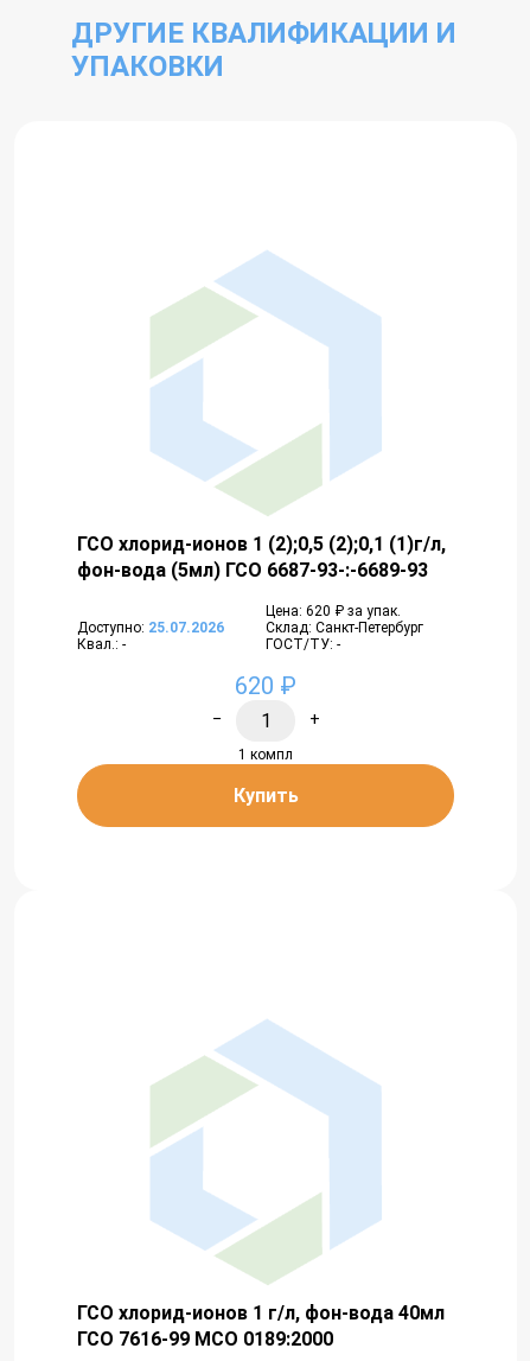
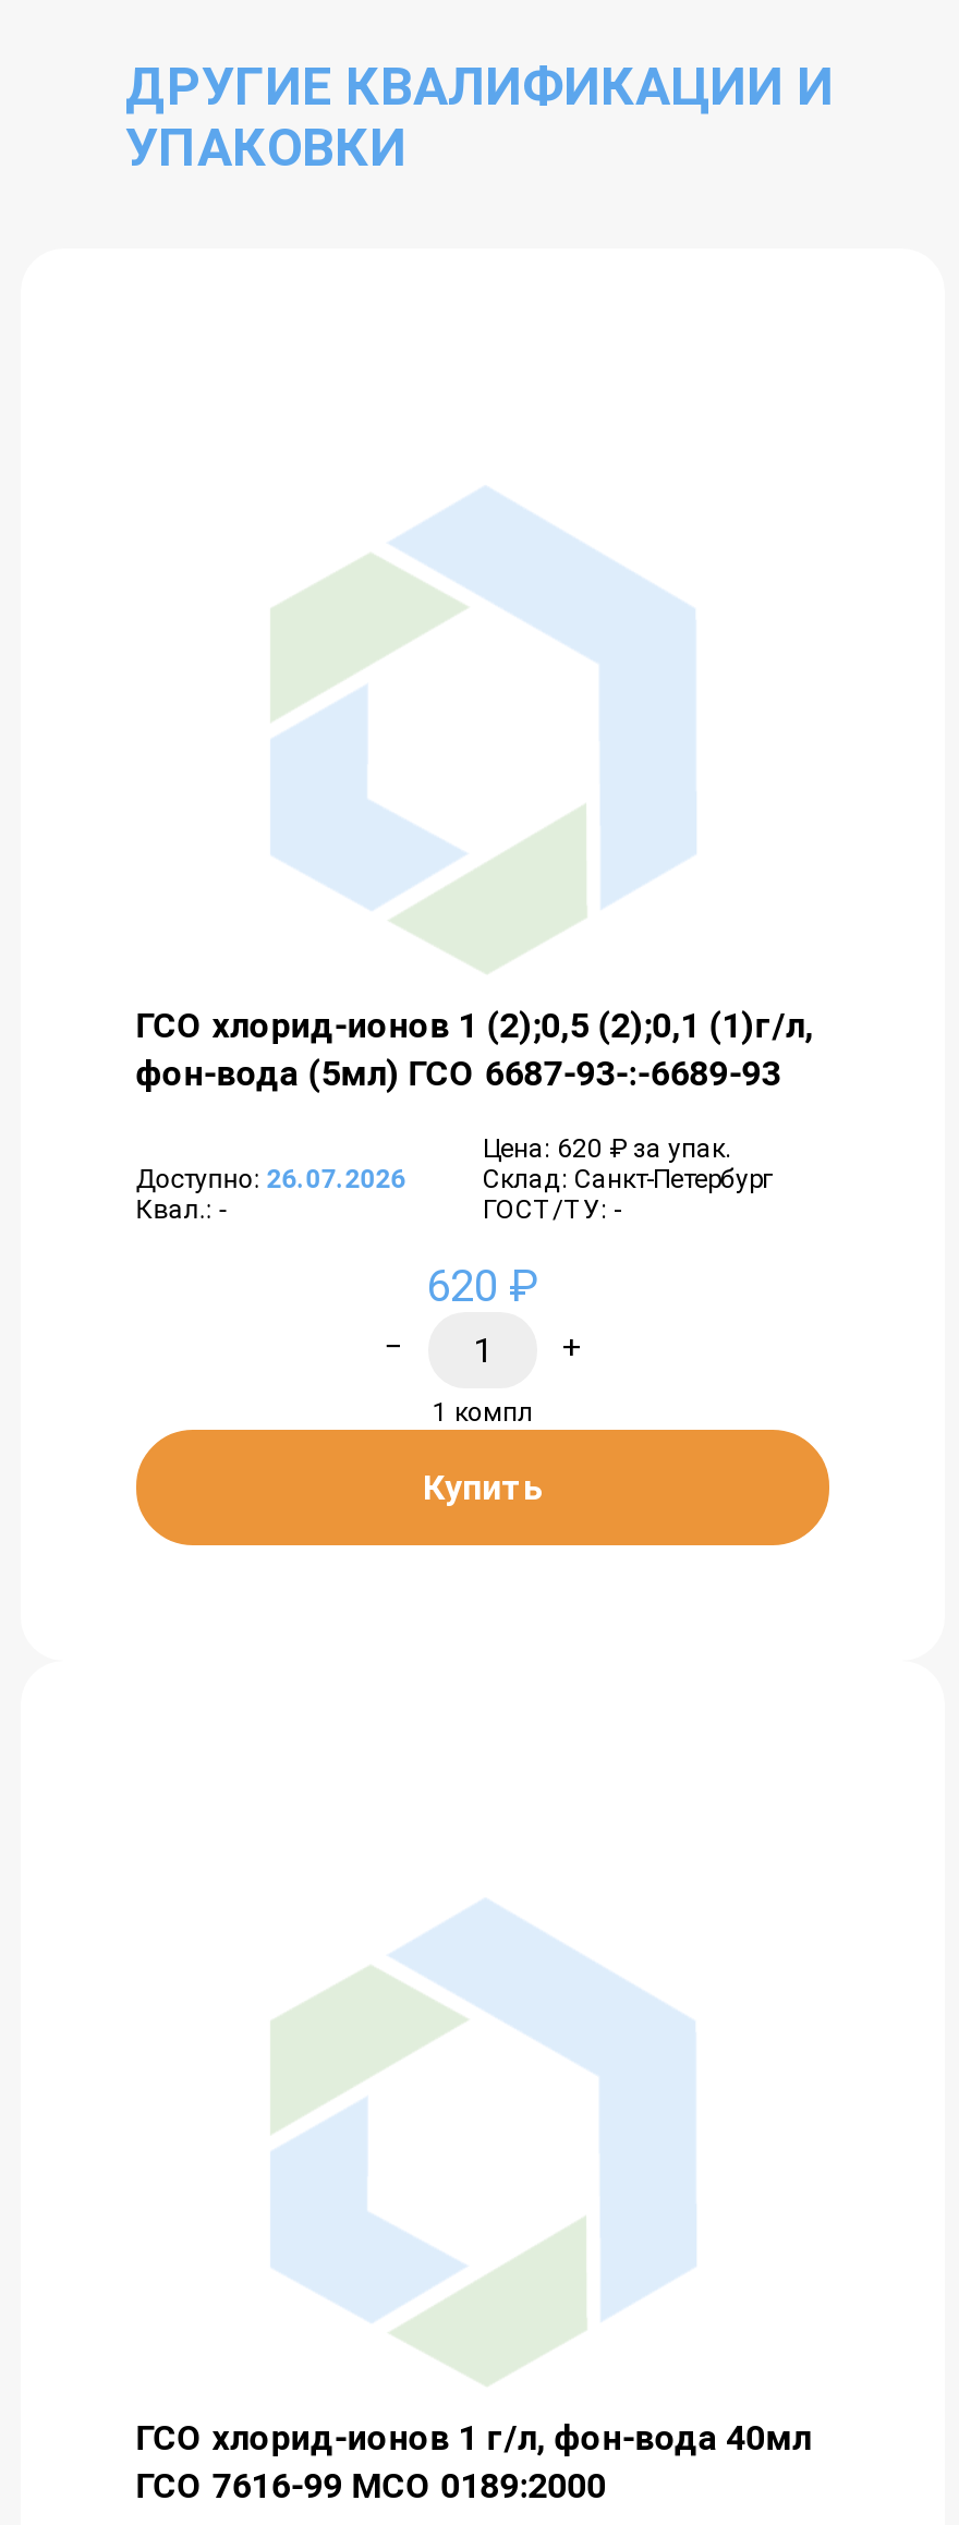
[77,620,224,636] Доступно: 25.07.2026 -> [136,1164,406,1195] Доступно: 26.07.2026

